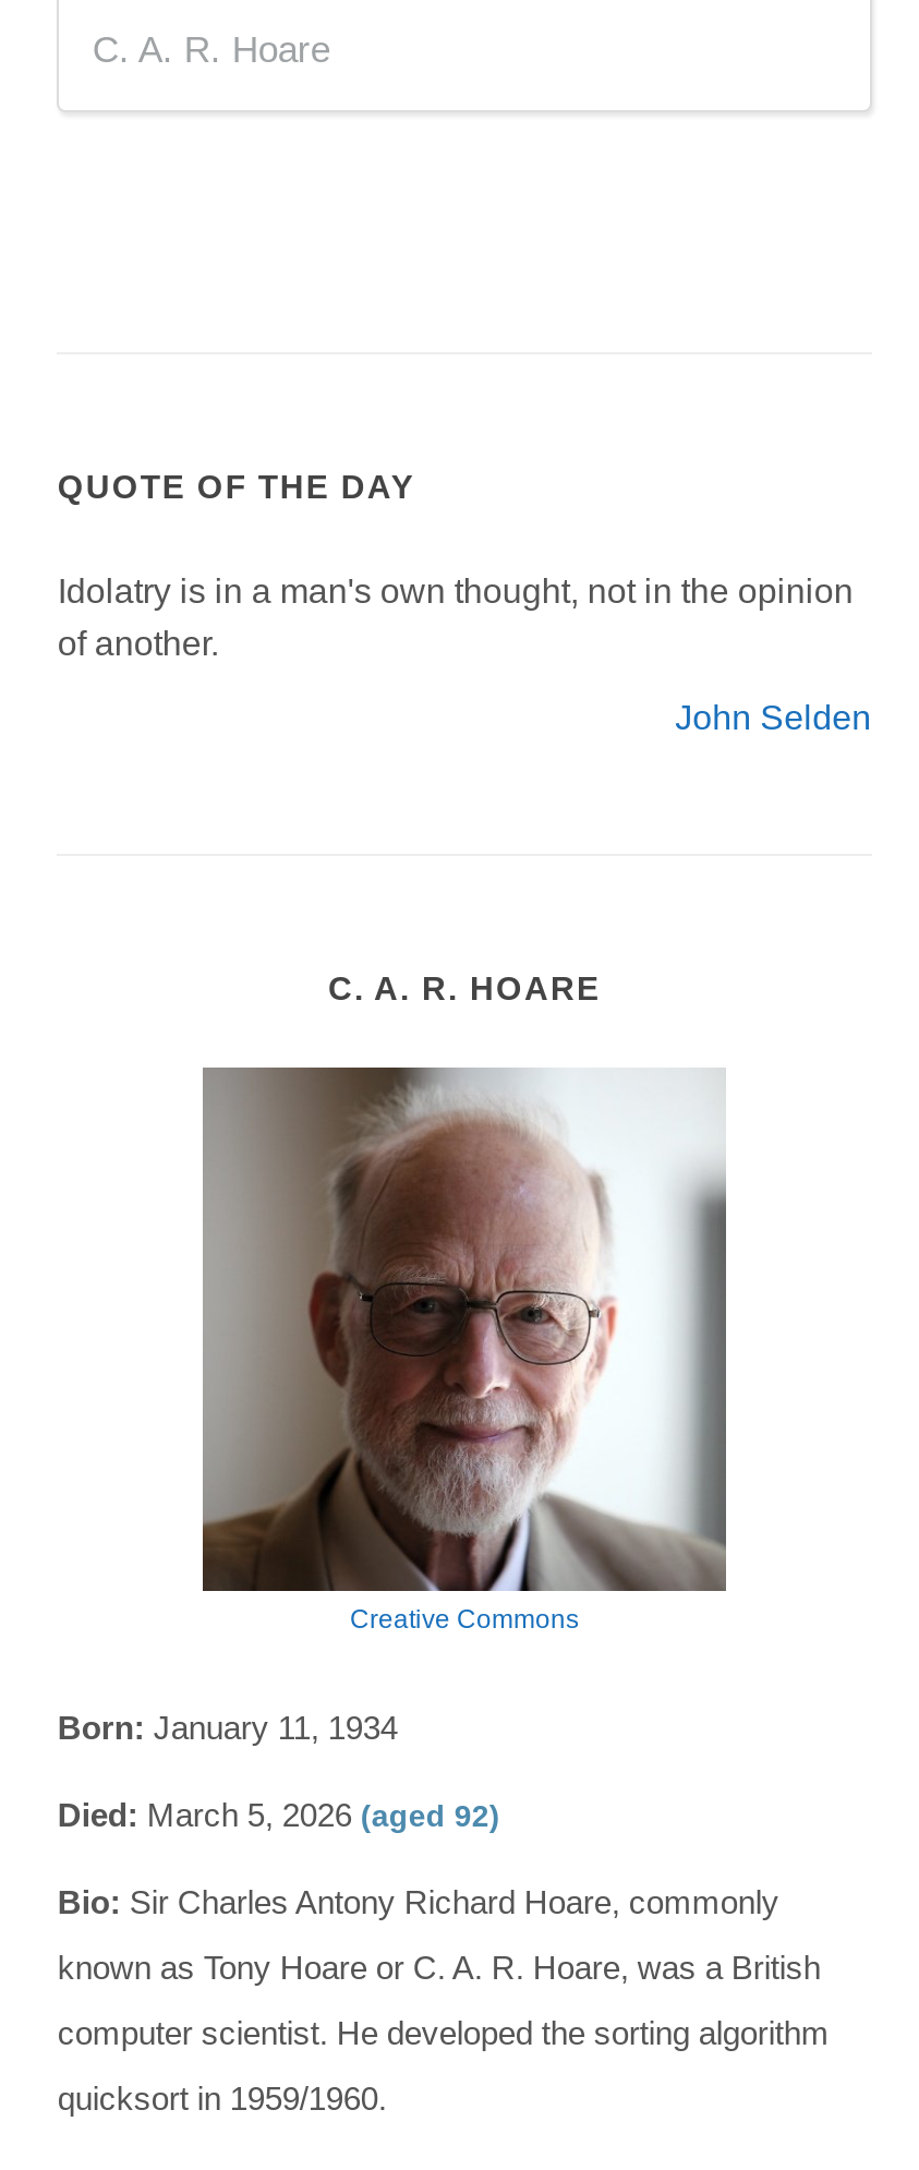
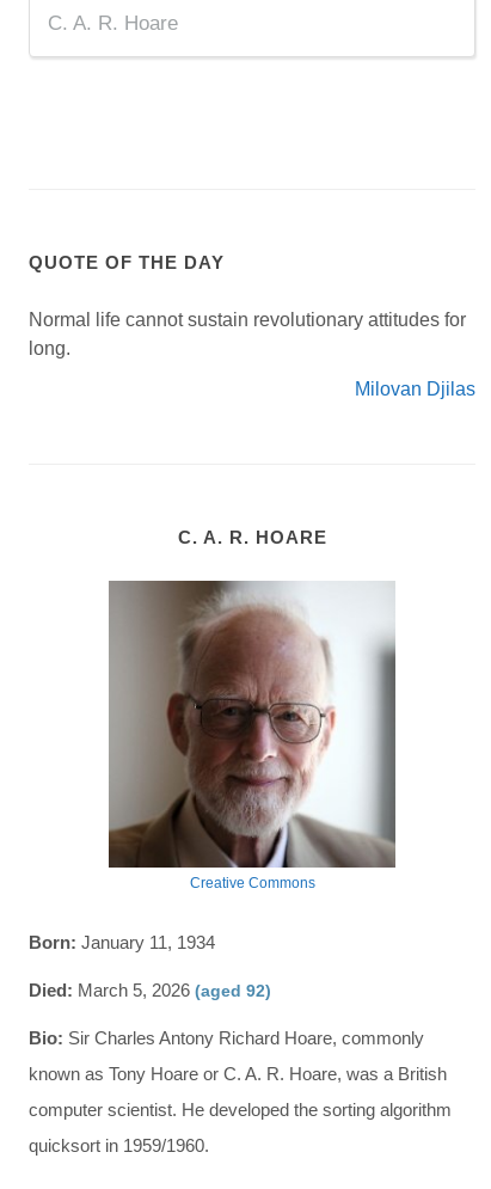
[58,572,853,662] Idolatry is in a man's own thought, not in the opinion | of another. -> [29,309,466,358] Normal life cannot sustain revolutionary attitudes for | long.
[675,699,871,736] John Selden -> [354,379,475,399] Milovan Djilas

